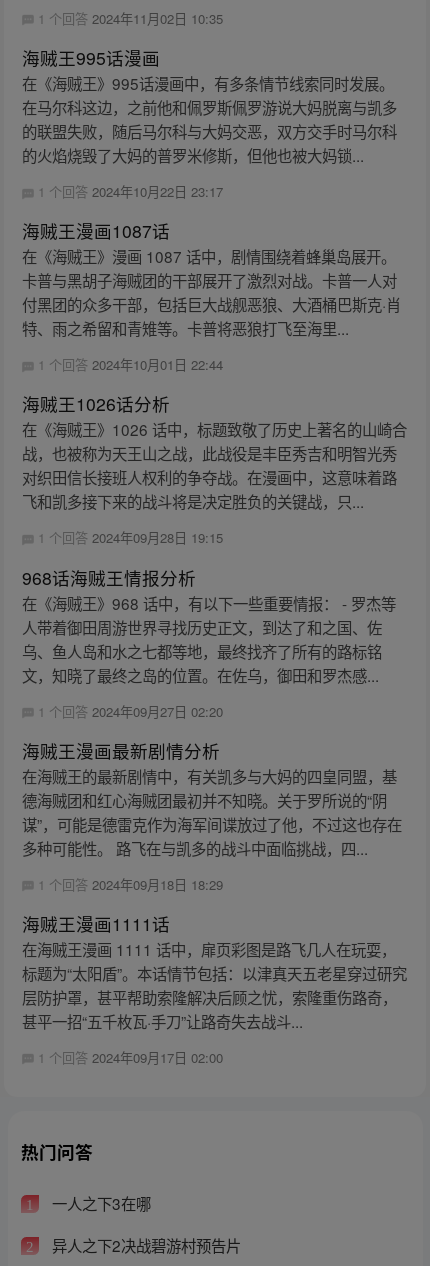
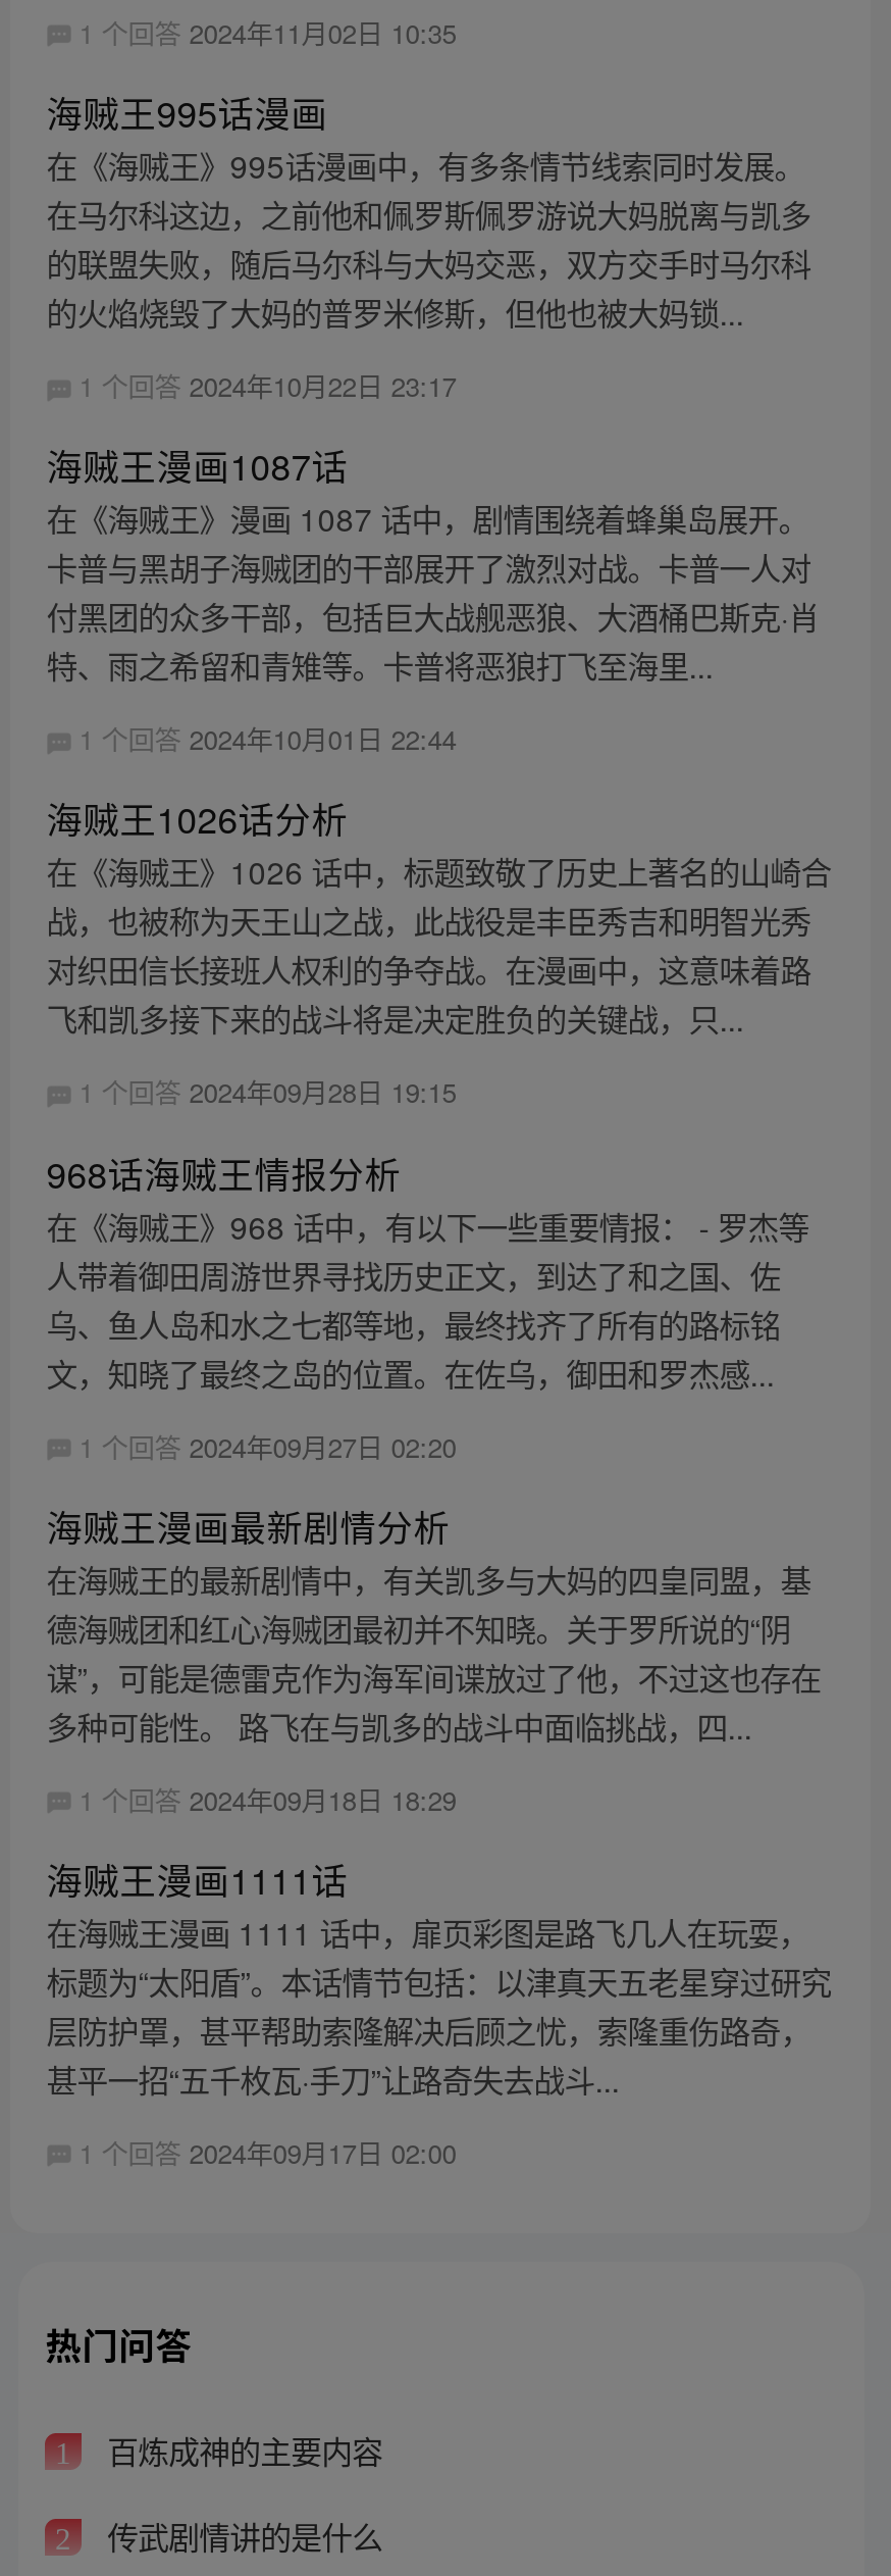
[48,1192,151,1214] 一人之下3在哪 -> [99,2428,382,2473] 百炼成神的主要内容
[48,1234,241,1256] 异人之下2决战碧游村预告片 -> [99,2513,382,2558] 传武剧情讲的是什么

